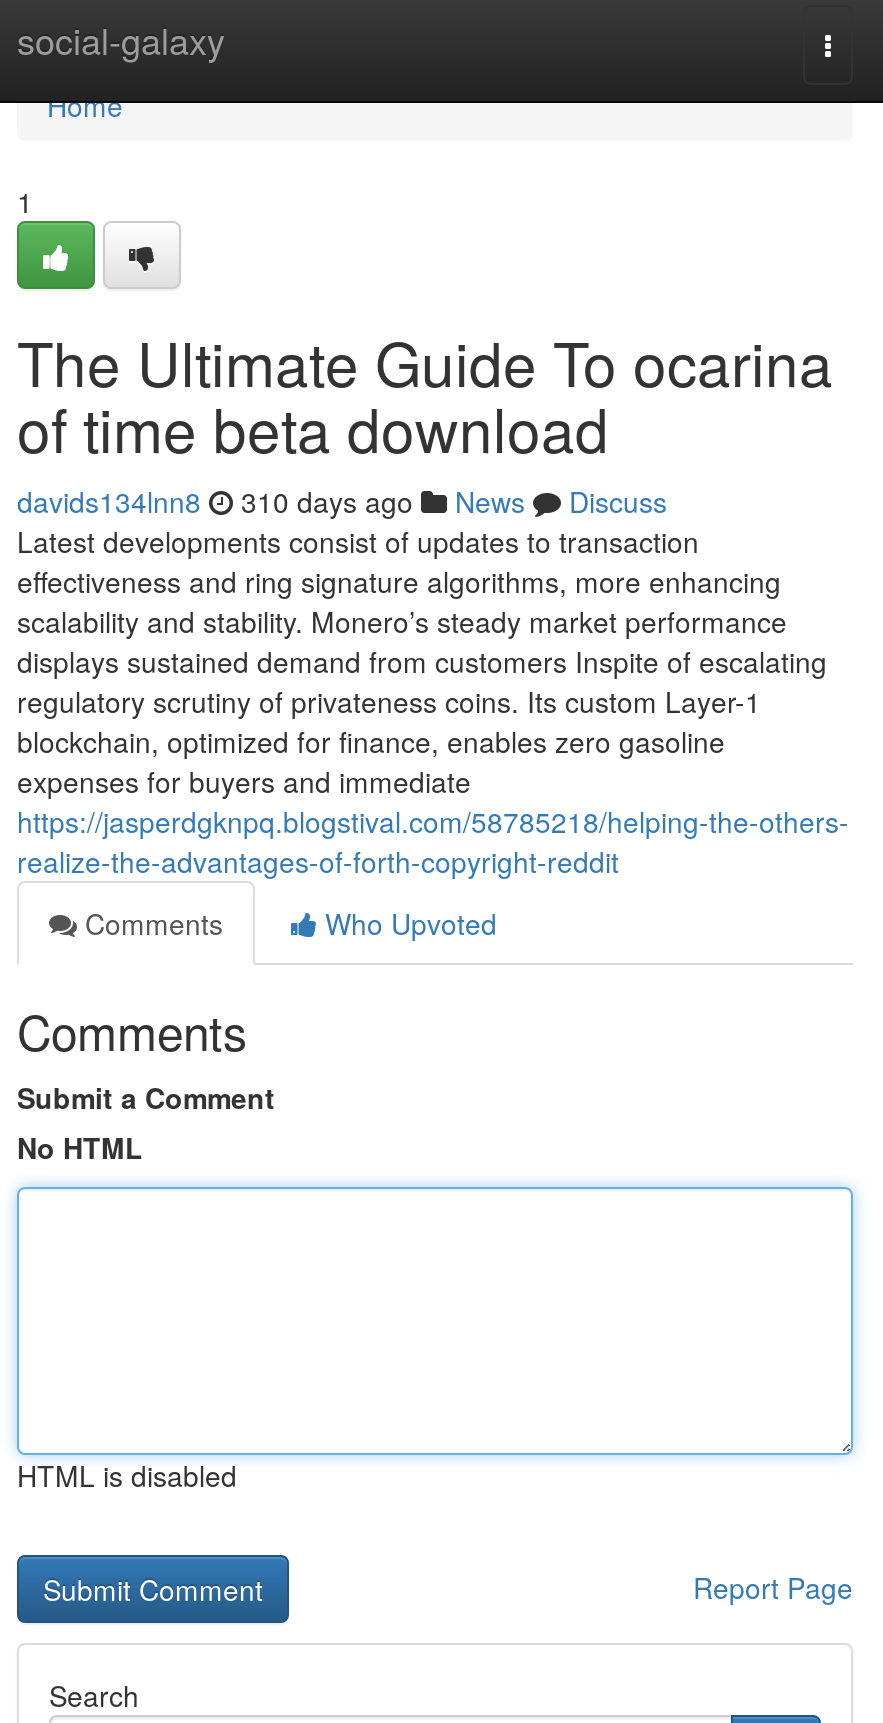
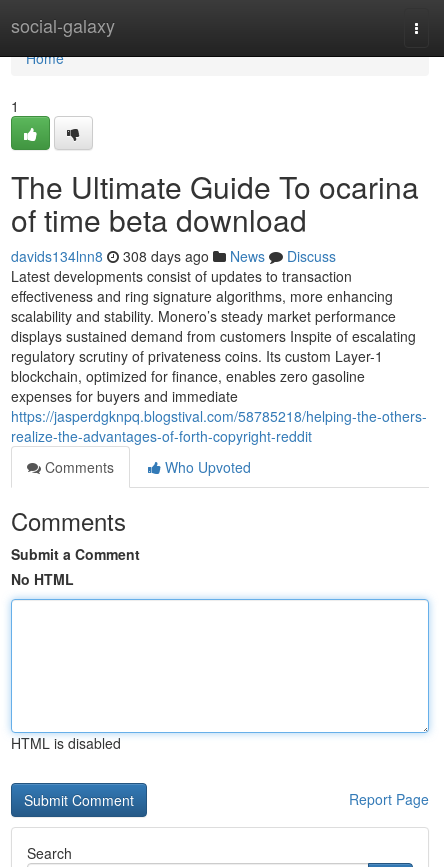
[17,481,667,521] davids134lnn8 310 days ago News Discuss -> [11,246,336,266] davids134lnn8 308 days ago News Discuss

